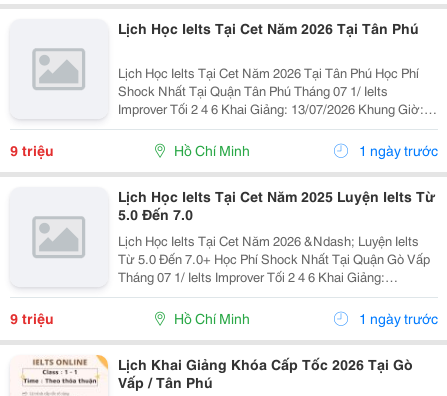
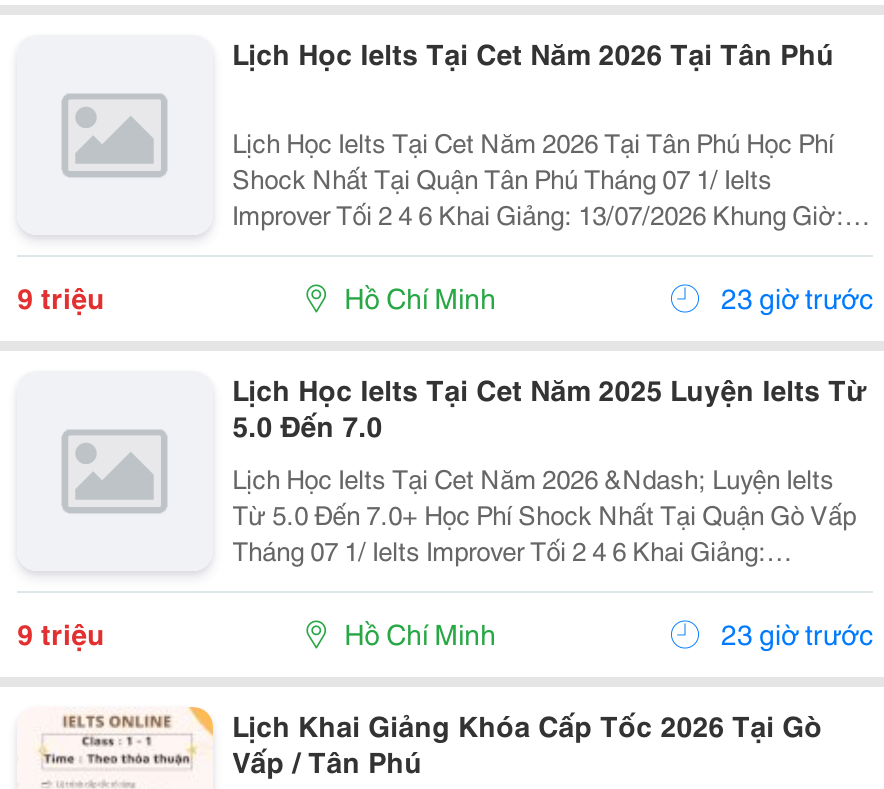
[356,140,438,160] 1 ngày trước -> [715,277,873,317] 23 giờ trước
[356,308,438,328] 1 ngày trước -> [715,613,873,653] 23 giờ trước

